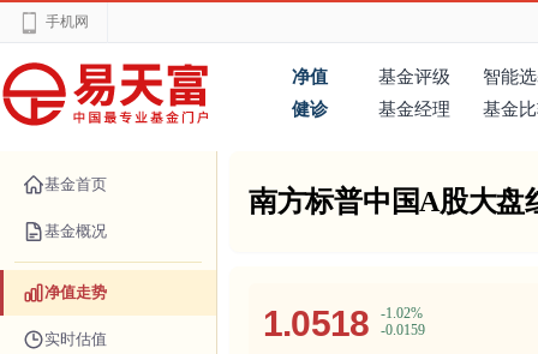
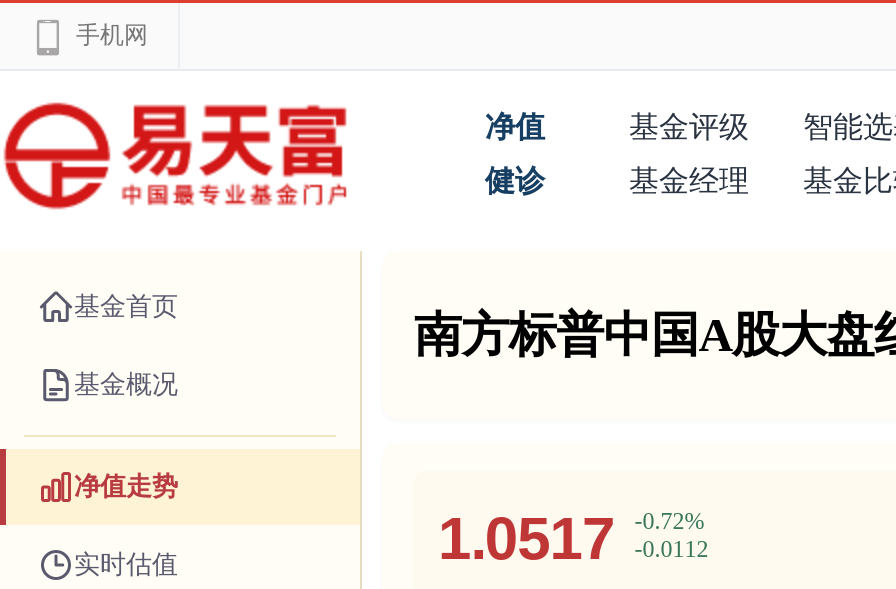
[263,304,369,343] 1.0518 -> [438,505,614,571] 1.0517
[381,305,423,322] -1.02% -> [634,507,704,535] -0.72%
[381,322,425,338] -0.0159 -> [634,535,708,563] -0.0112

